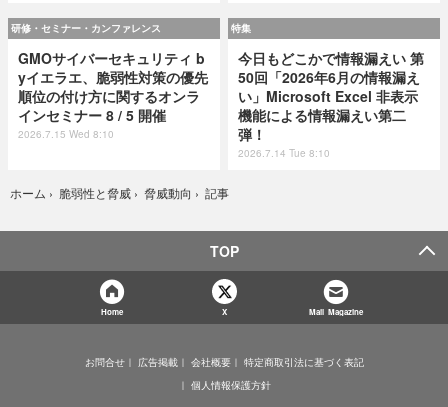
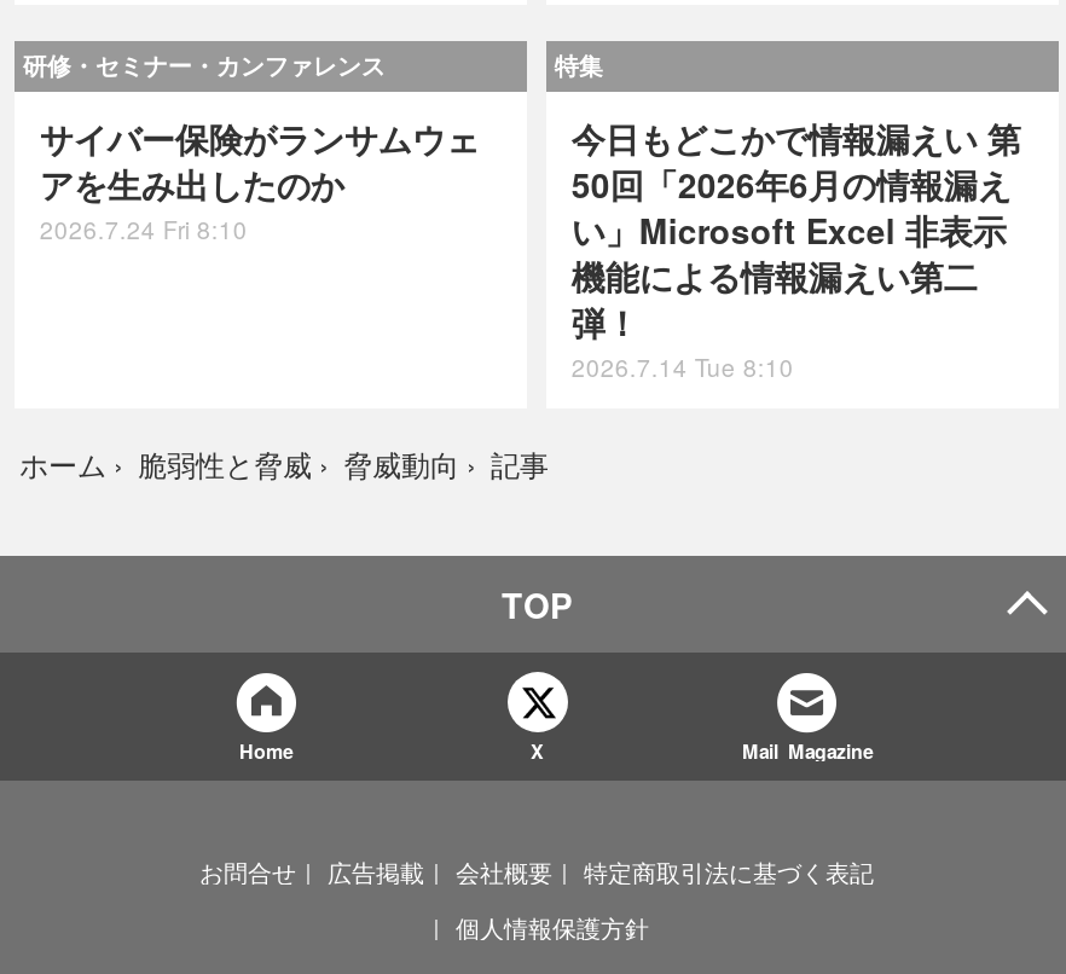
[18,48,208,141] GMOサイバーセキュリティ b | yイエラエ、脆弱性対策の優先 | 順位の付け方に関するオンラ | インセミナー 8 / 5 開催 | 2026.7.15 Wed 8:10 -> [40,113,480,246] サイバー保険がランサムウェ | アを生み出したのか | 2026.7.24 Fri 8:10

